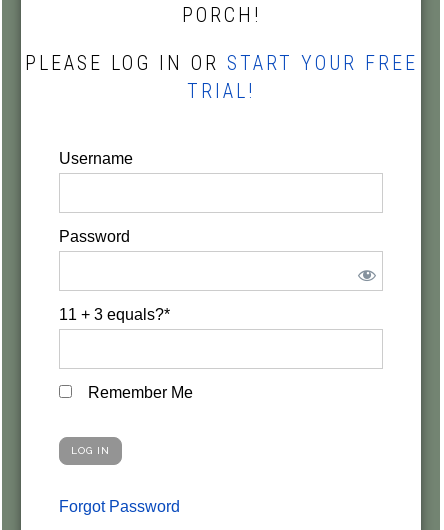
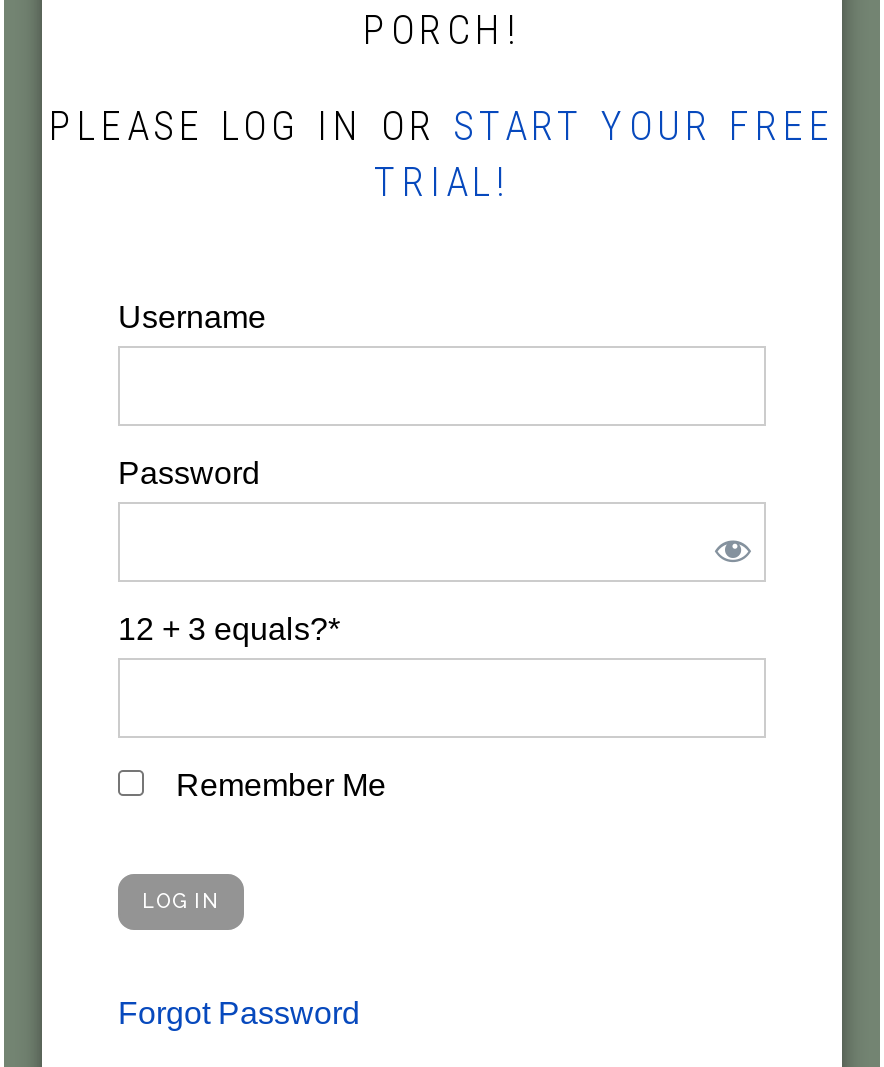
[59,306,170,323] 11 + 3 equals?* -> [118,612,340,646] 12 + 3 equals?*

